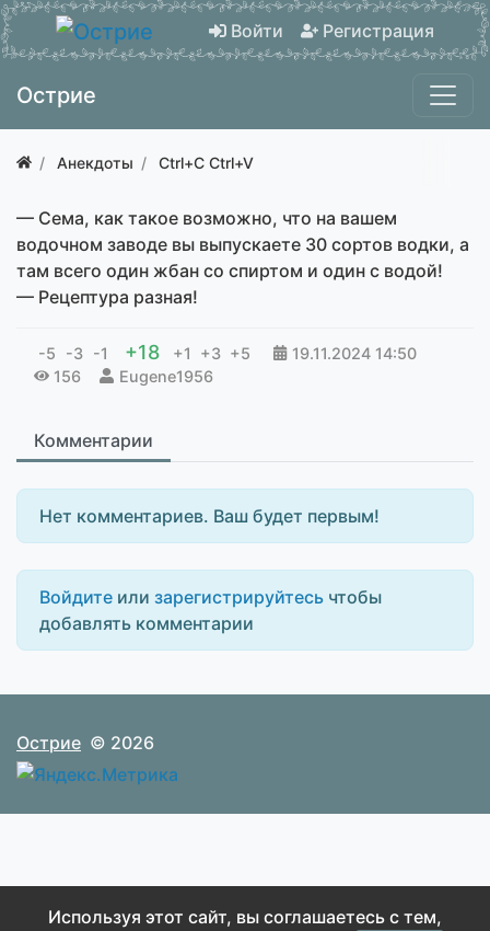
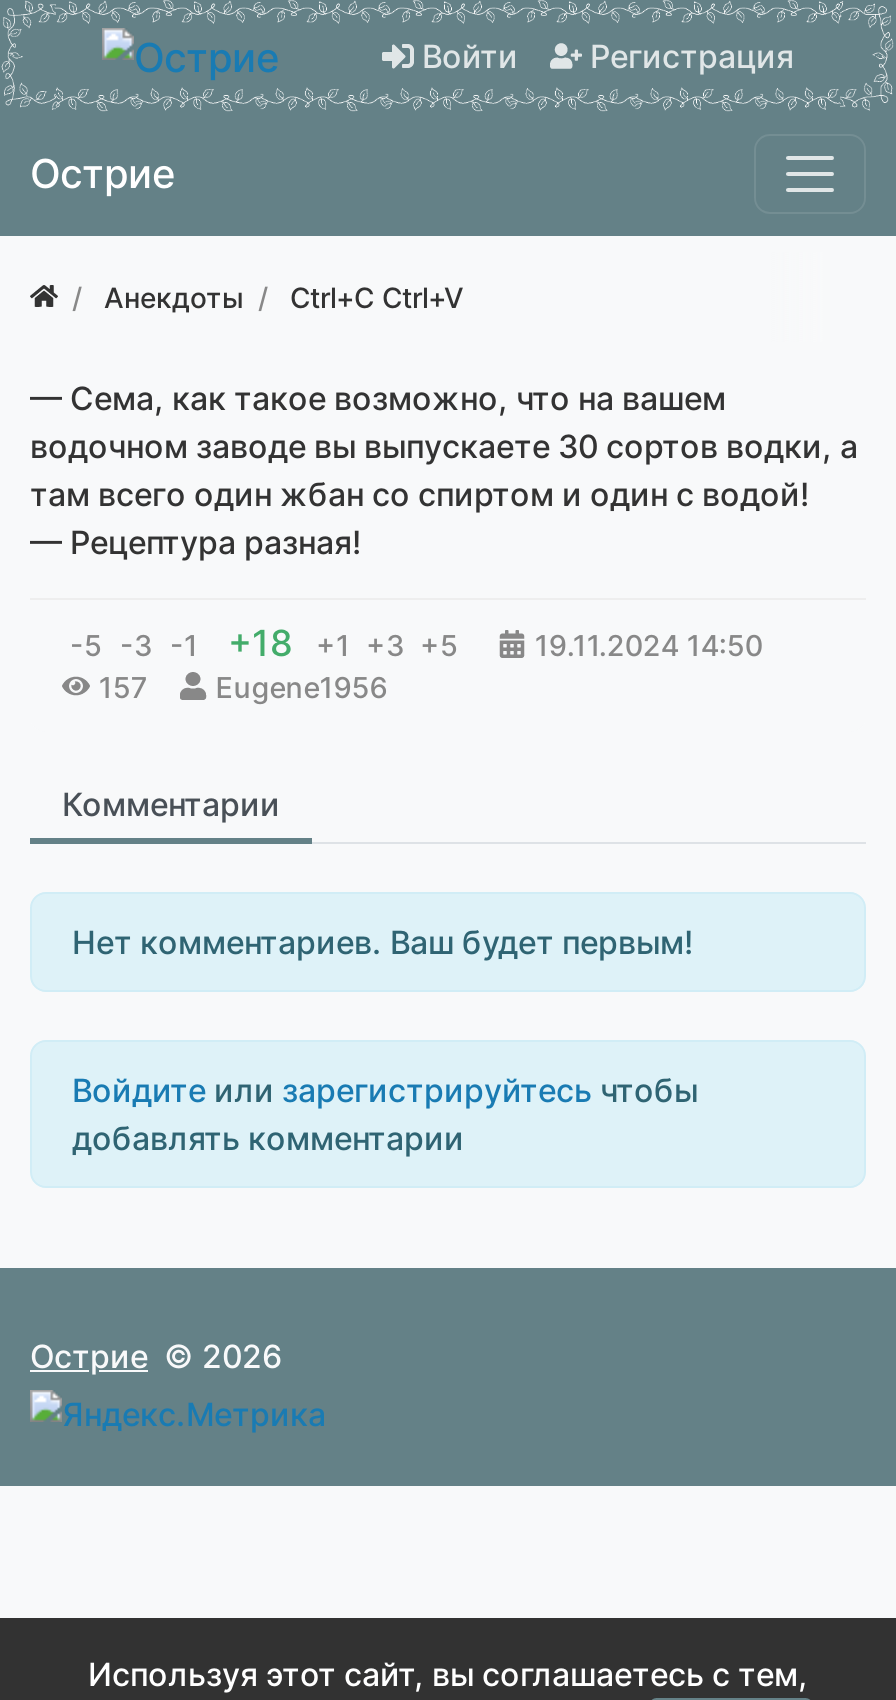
[50,366,81,385] 156 -> [91,669,147,703] 157

